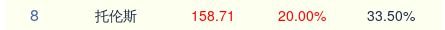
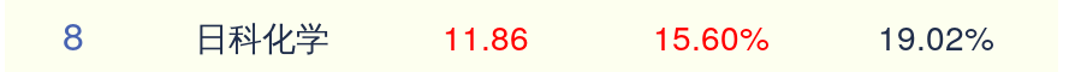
[95,5,414,25] 托伦斯 | 158.71 | 20.00% | 33.50% -> [195,12,993,60] 日科化学 | 11.86 | 15.60% | 19.02%

